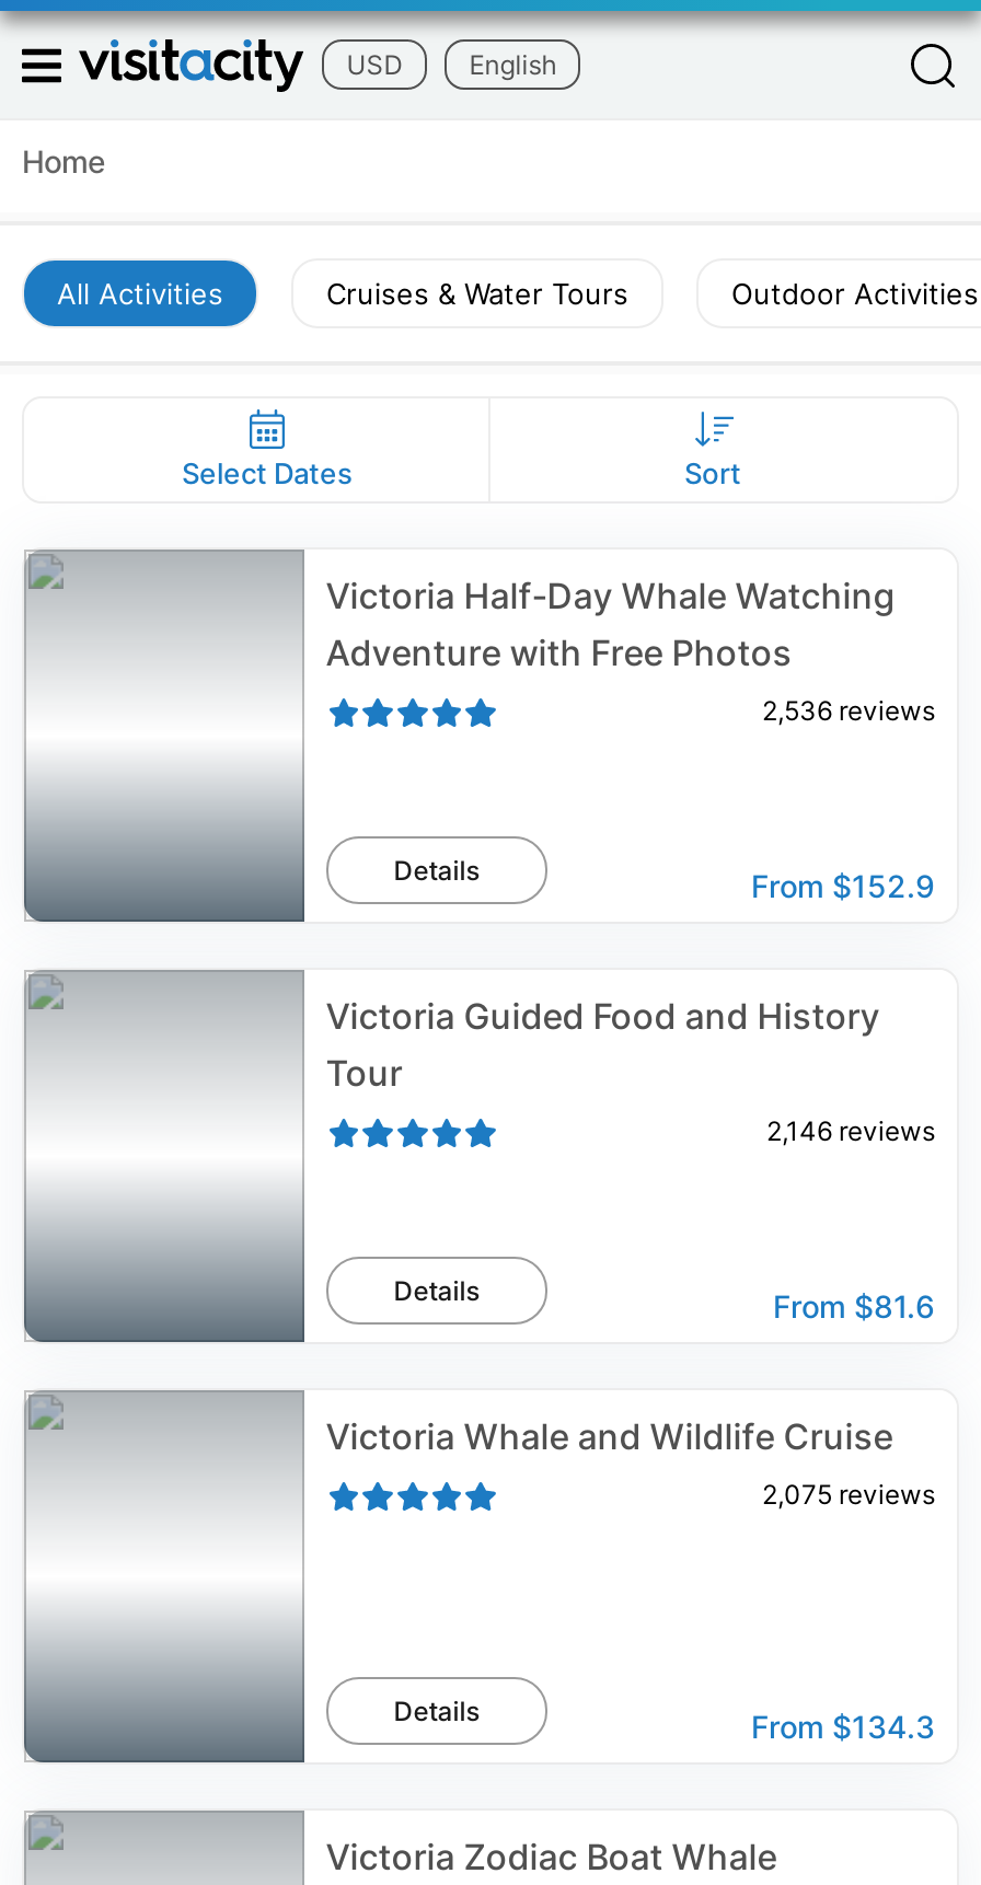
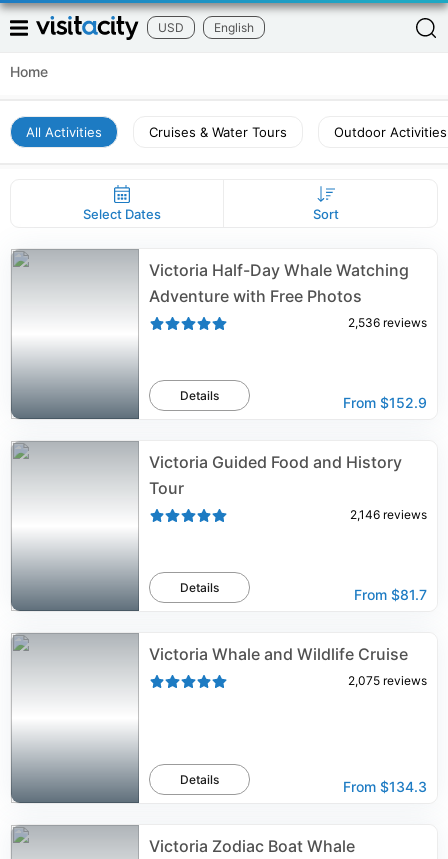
[773,1287,935,1325] From $81.6 -> [354,586,427,603] From $81.7

